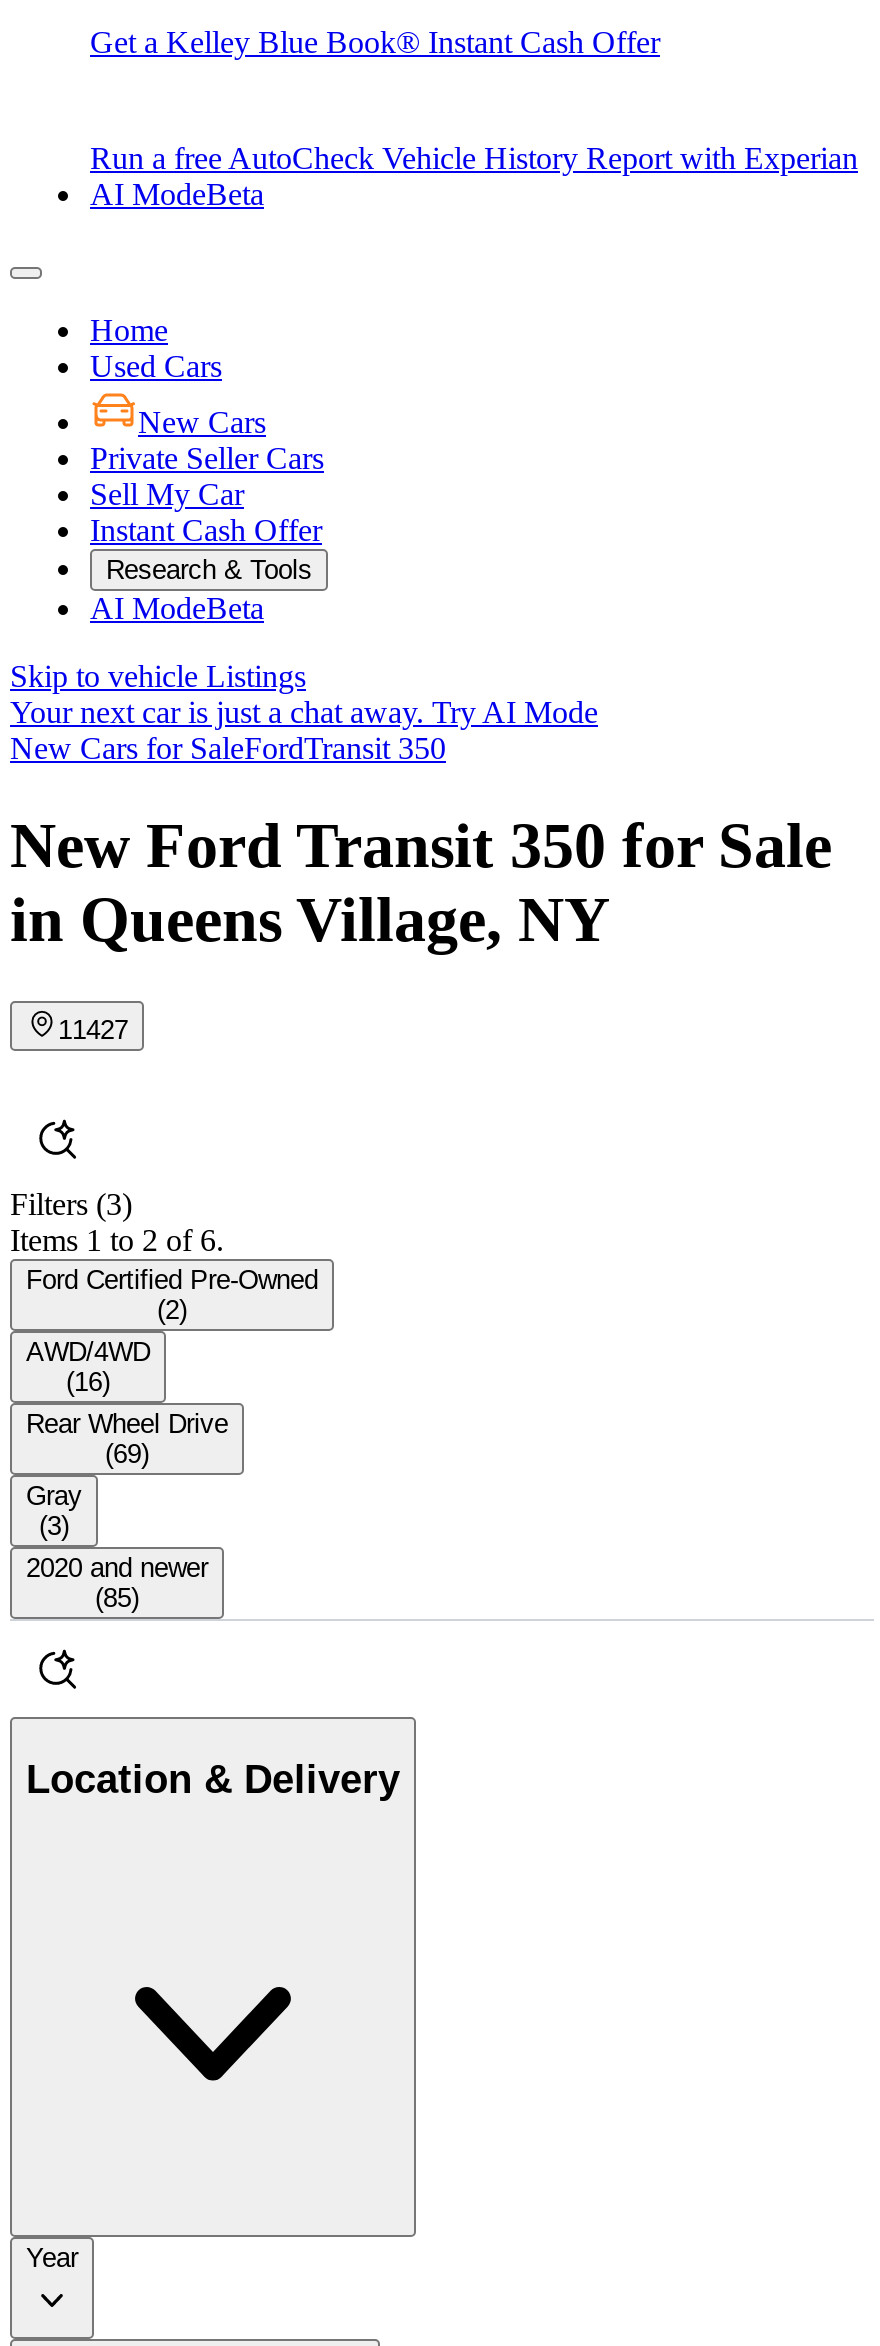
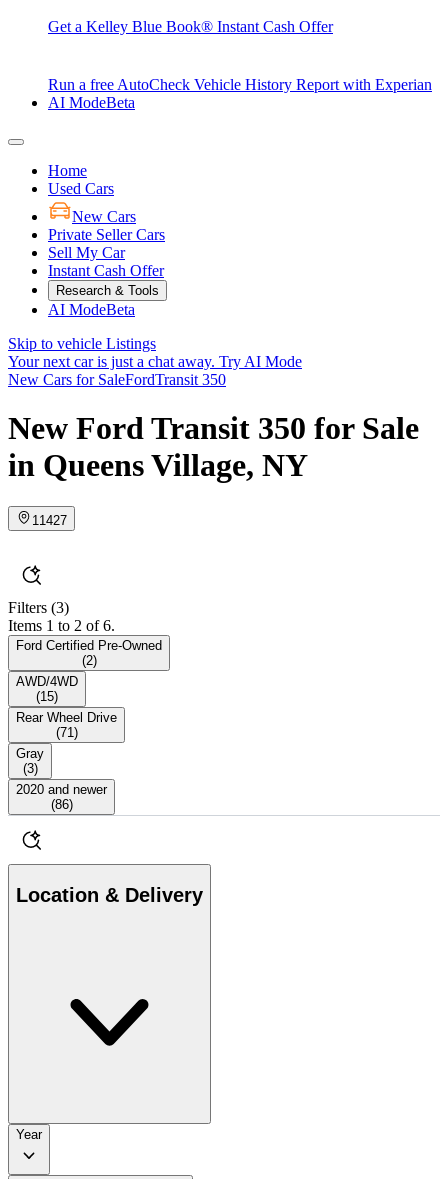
[66,1367,110,1397] (16) -> [36,689,58,704] (15)
[105,1439,149,1469] (69) -> [55,725,77,740] (71)
[95,1583,139,1613] (85) -> [50,797,72,812] (86)

